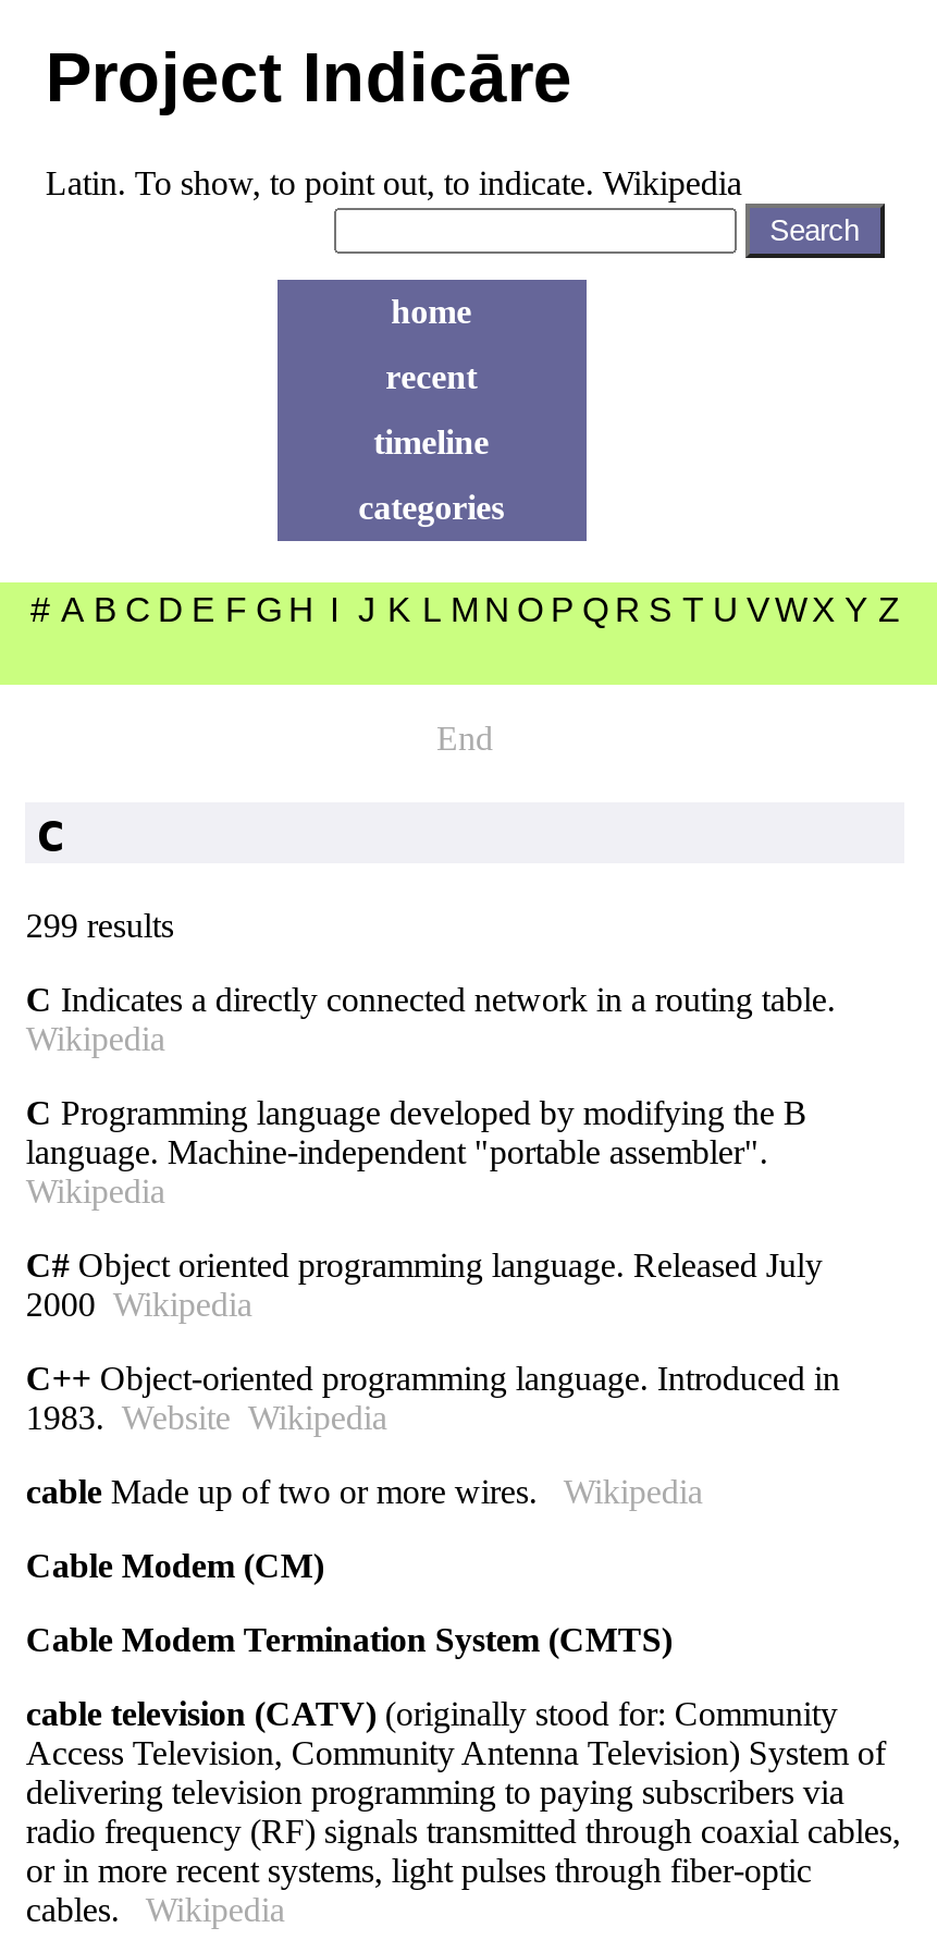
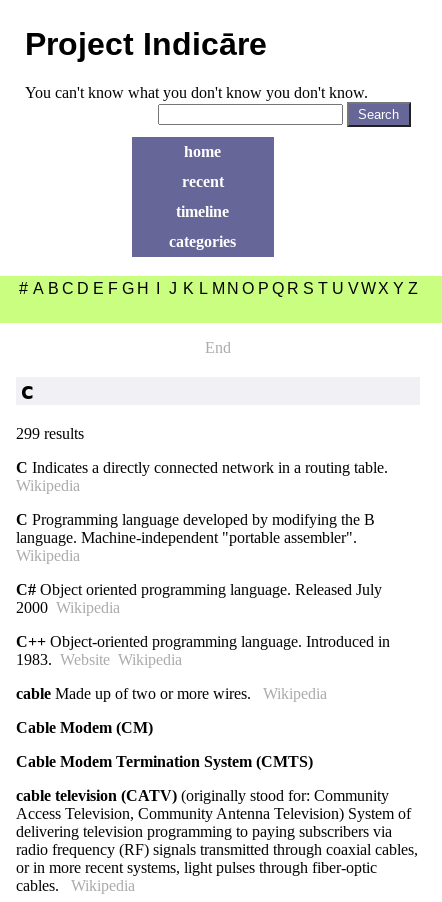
[45,165,742,202] Latin. To show, to point out, to indicate. Wikipedia -> [25,84,368,101] You can't know what you don't know you don't know.

